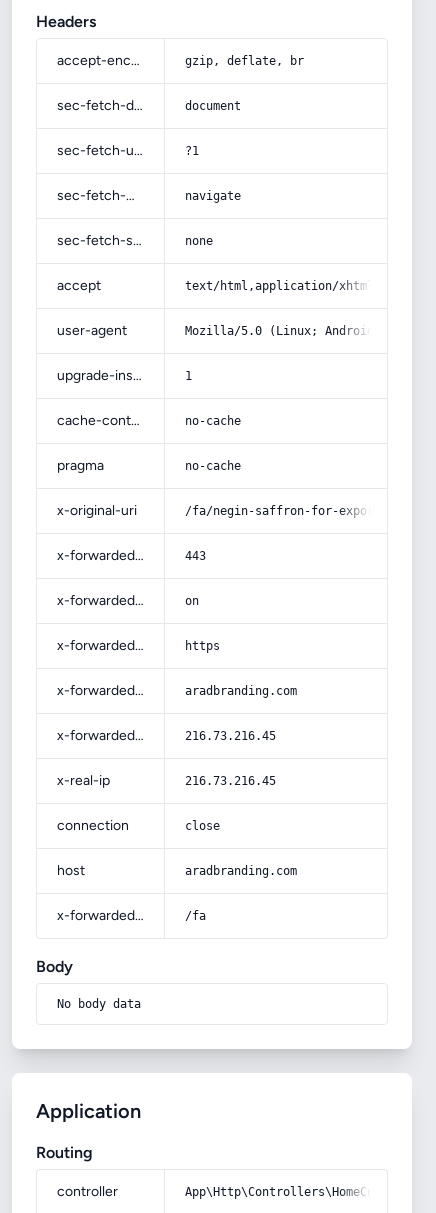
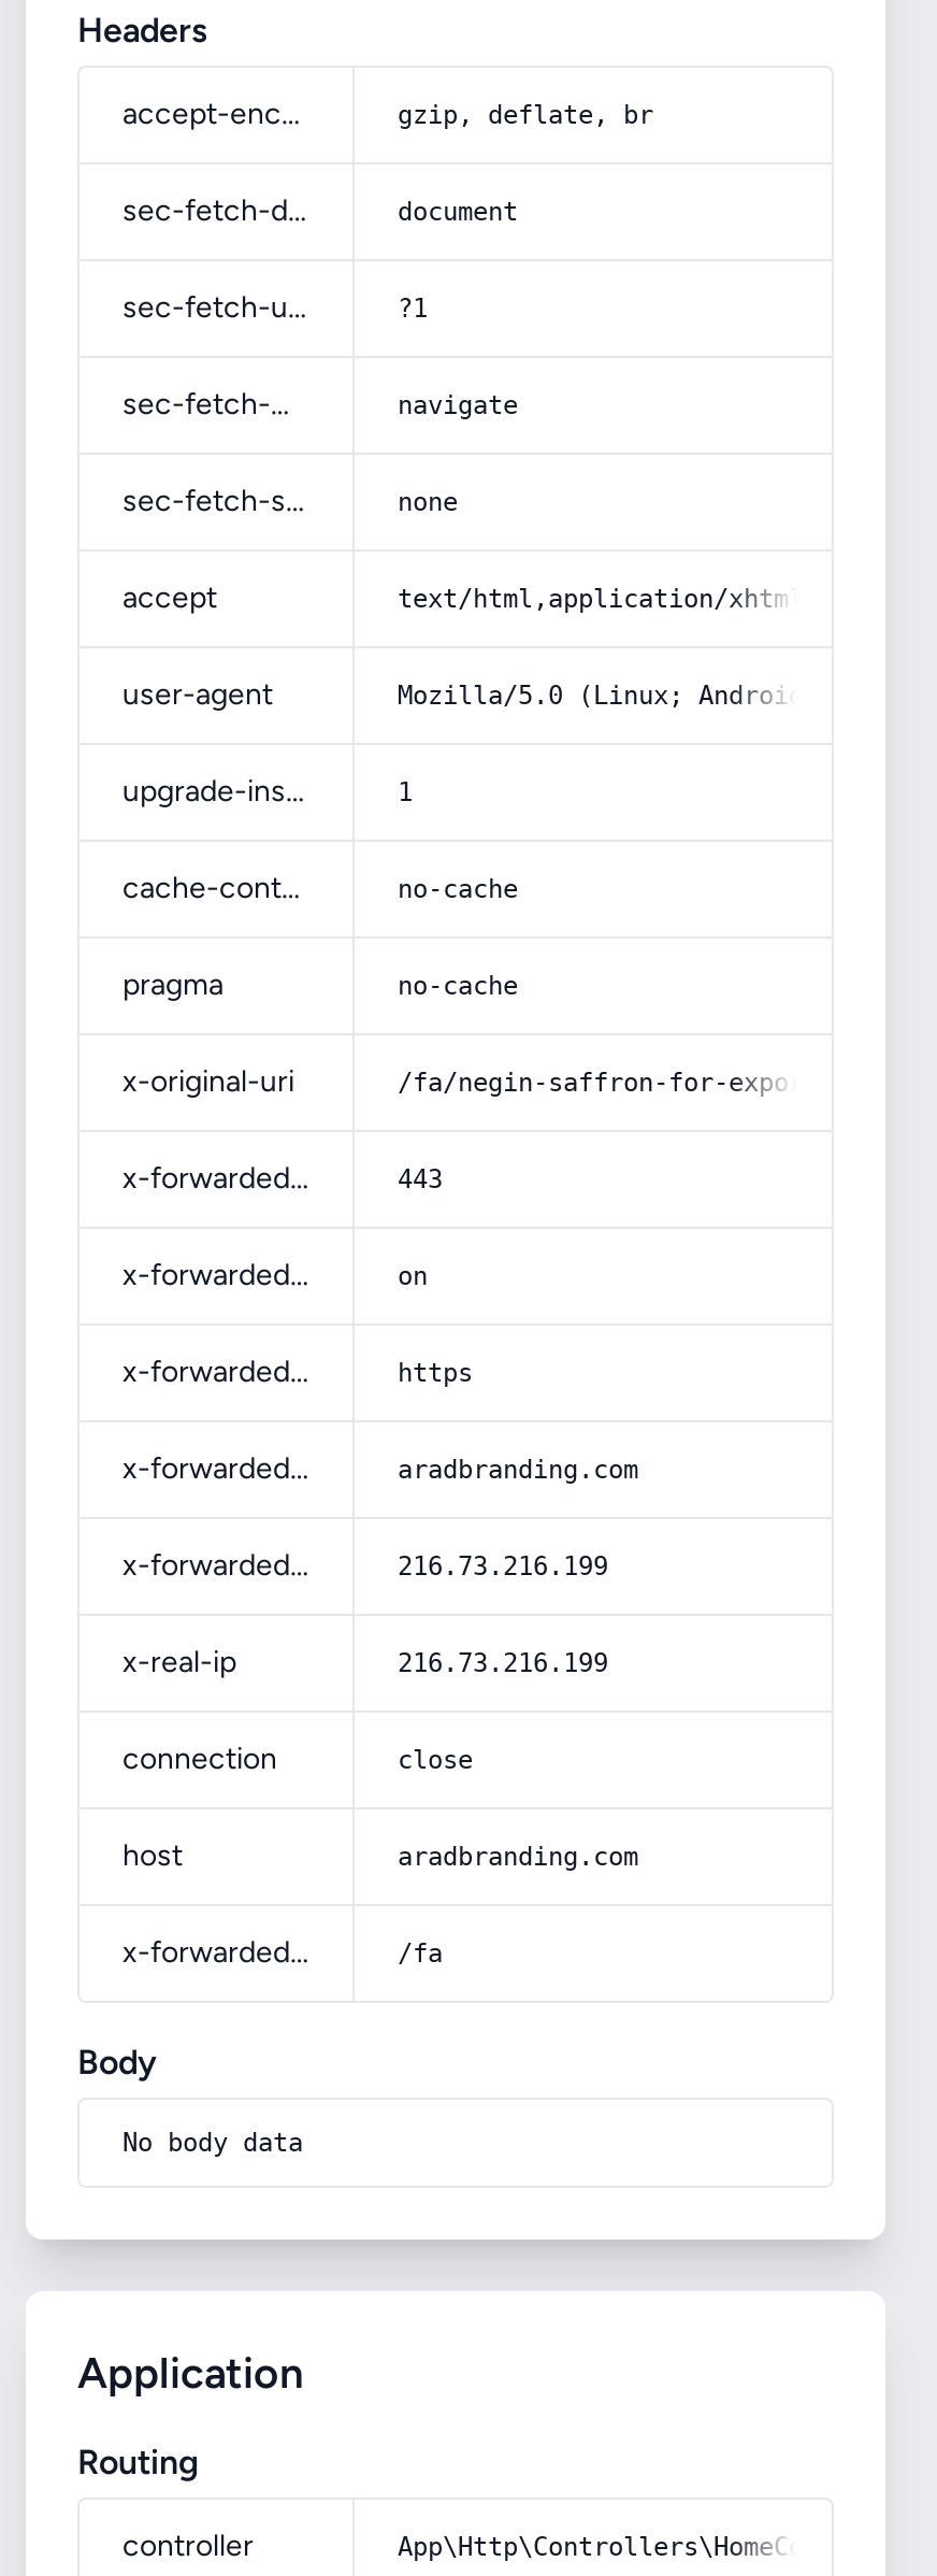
[185,729,276,743] 216.73.216.45 -> [398,1551,608,1582] 216.73.216.199
[185,774,276,788] 216.73.216.45 -> [398,1648,608,1678] 216.73.216.199

